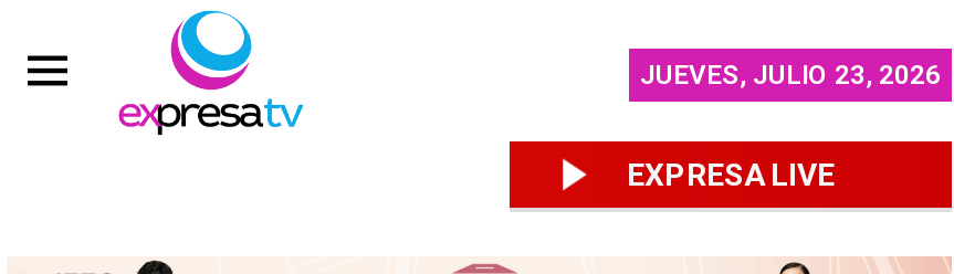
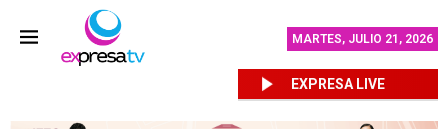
[640,60,941,91] JUEVES, JULIO 23, 2026 -> [292,32,433,46] MARTES, JULIO 21, 2026

